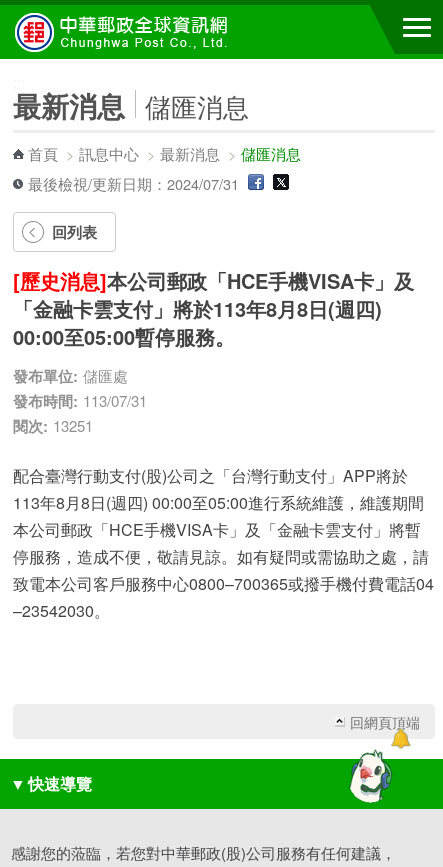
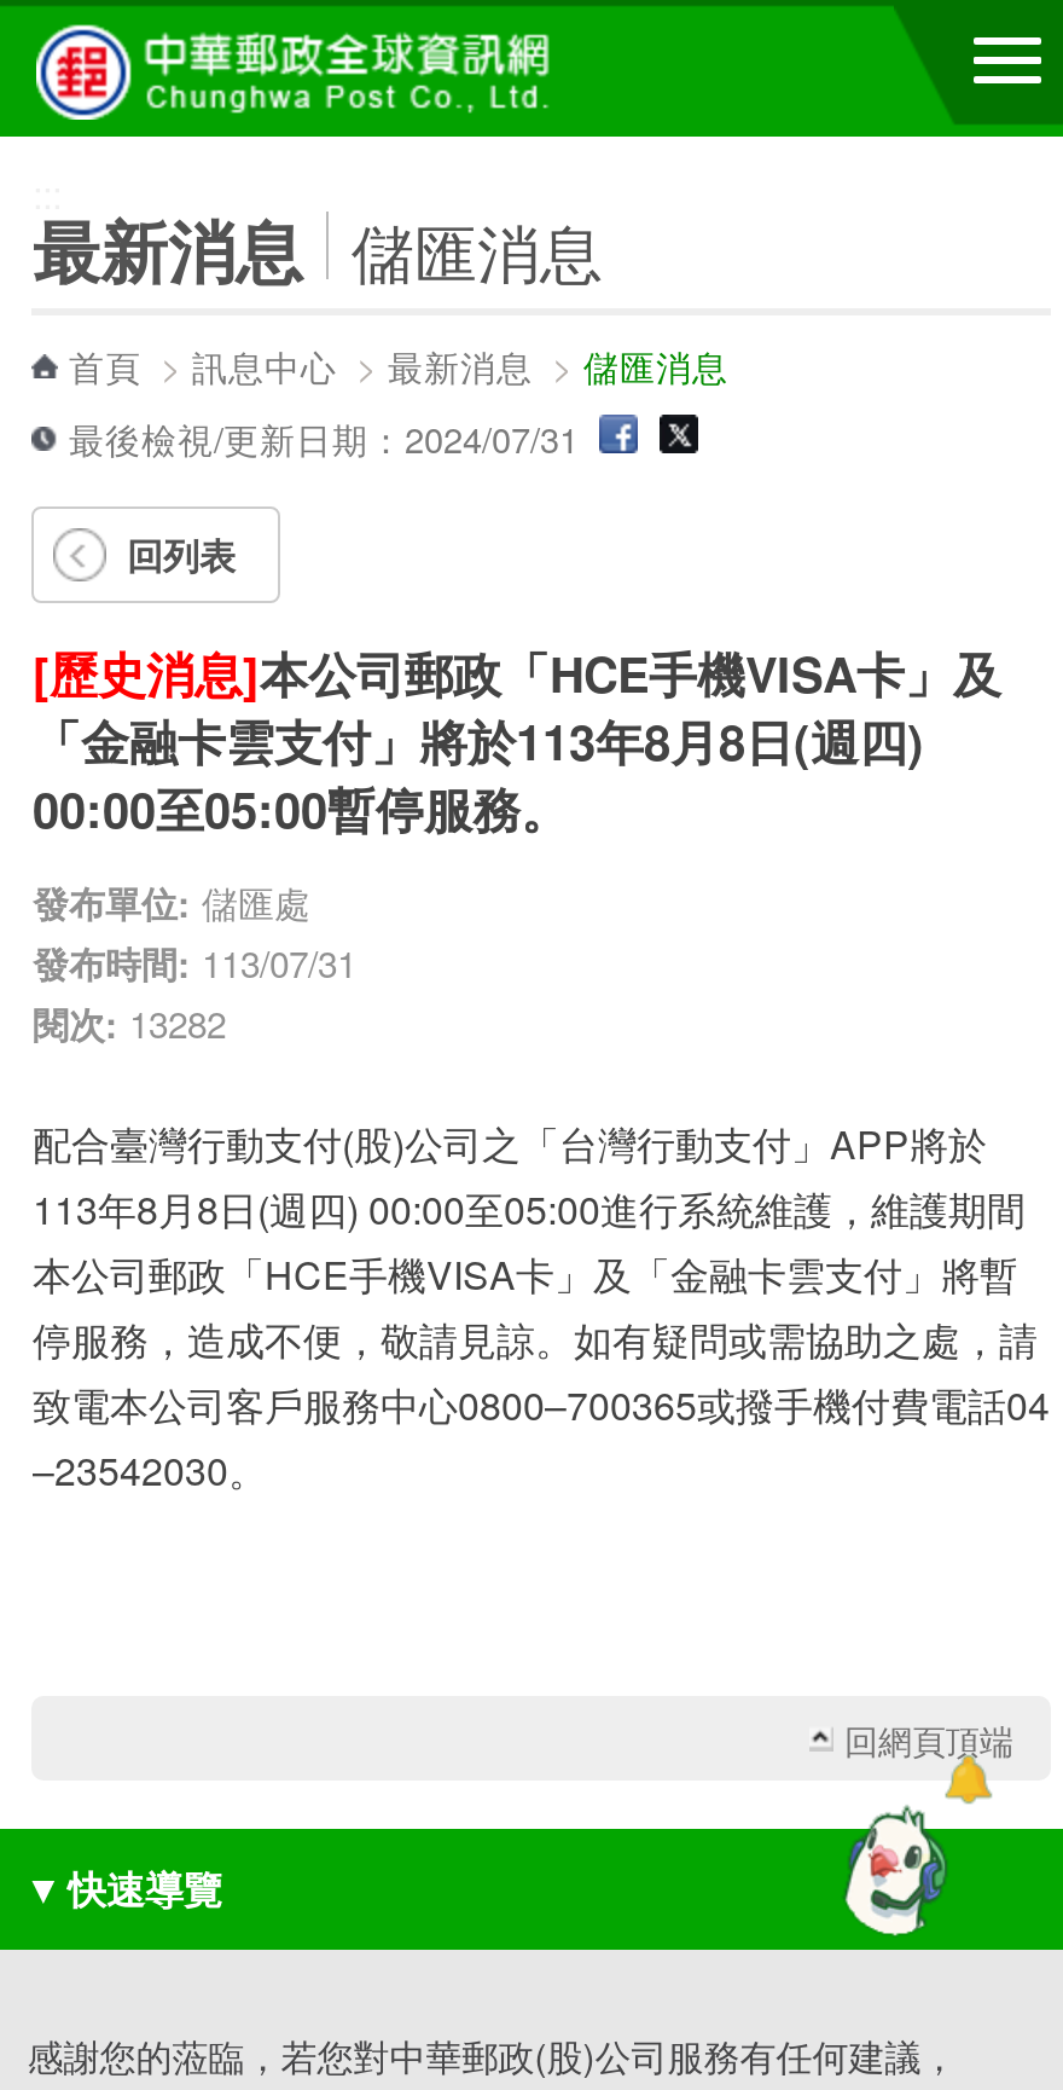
[13,415,93,437] 閱次: 13251 -> [32,997,226,1050] 閱次: 13282

